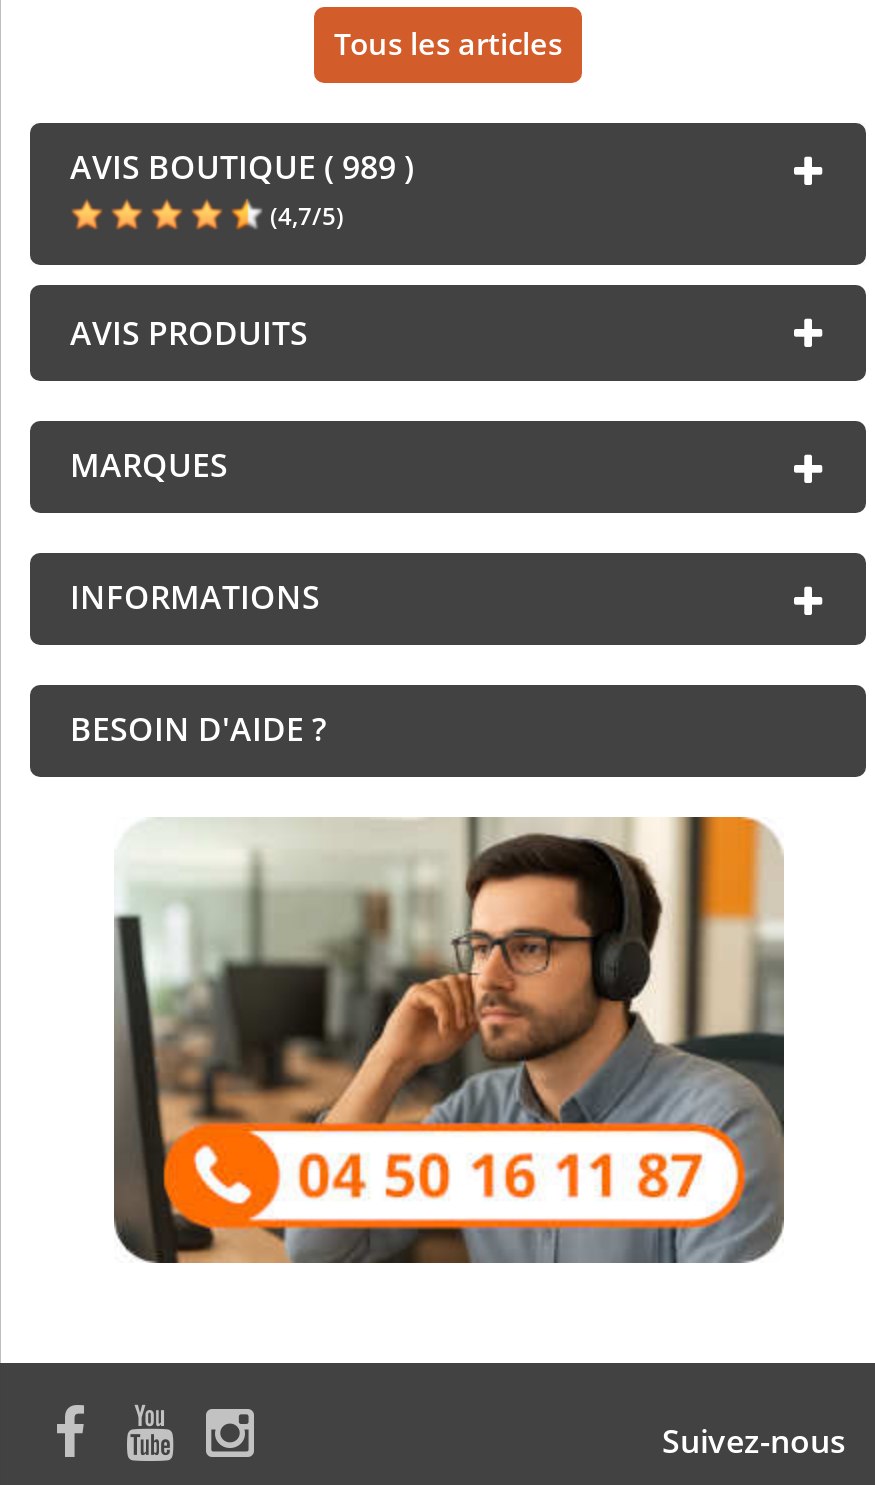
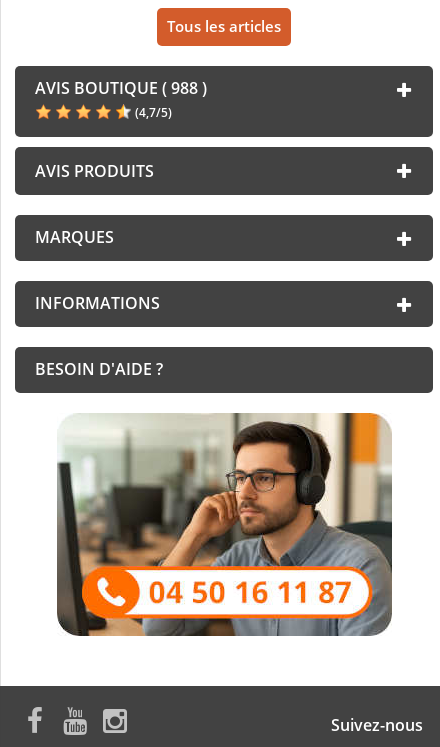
[70,146,414,190] AVIS BOUTIQUE ( 989 ) -> [35,77,207,99] AVIS BOUTIQUE ( 988 )

